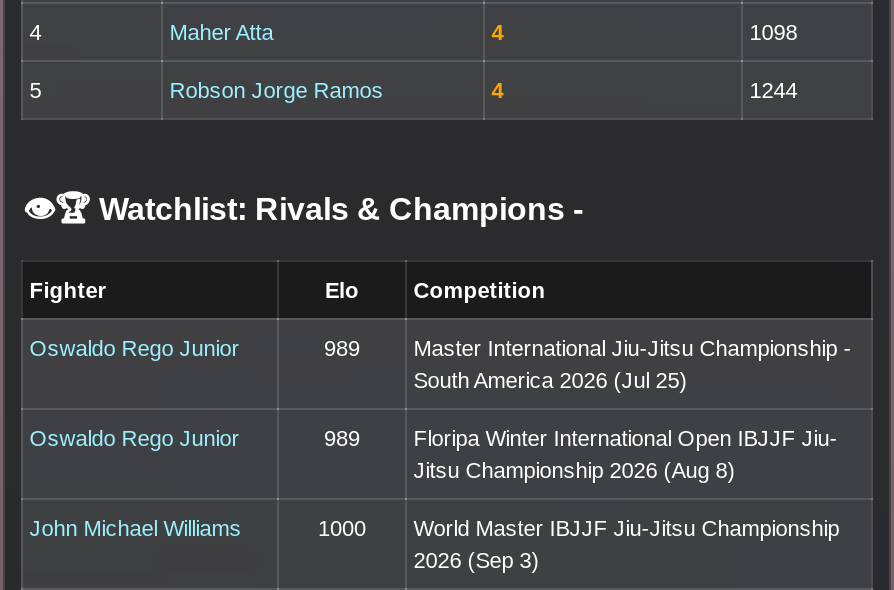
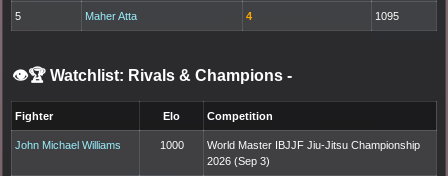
[29,19,41,43] 4 -> [15,9,21,21] 5
[29,19,797,101] 1098 | 5 | Robson Jorge Ramos | 4 | 1244 -> [375,9,399,21] 1095
[29,335,851,481] Oswaldo Rego Junior | 989 | Master International Jiu-Jitsu Championship - | South America 2026 (Jul 25) | Oswaldo Rego Junior | 989 | Floripa Winter International Open IBJJF Jiu- | Jitsu Championship 2026 (Aug 8) -> none

